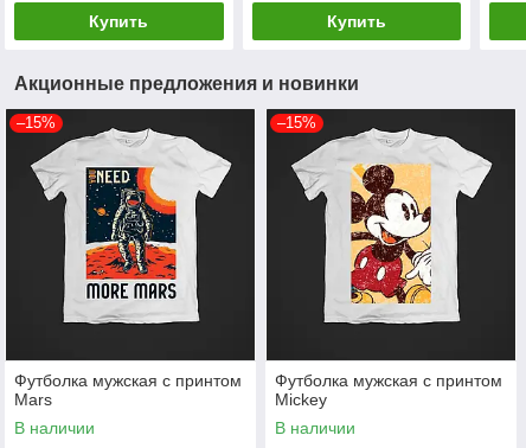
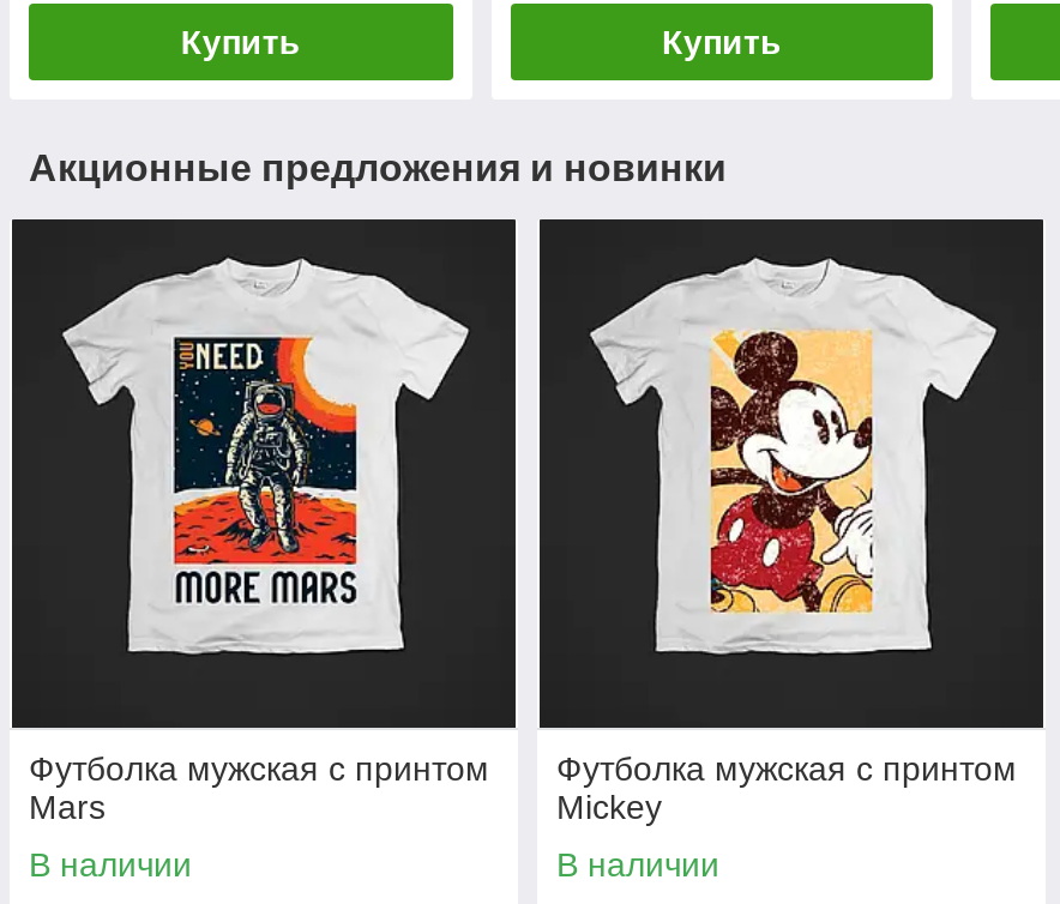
[17,114,56,131] –15% -> none
[277,114,316,131] –15% -> none

